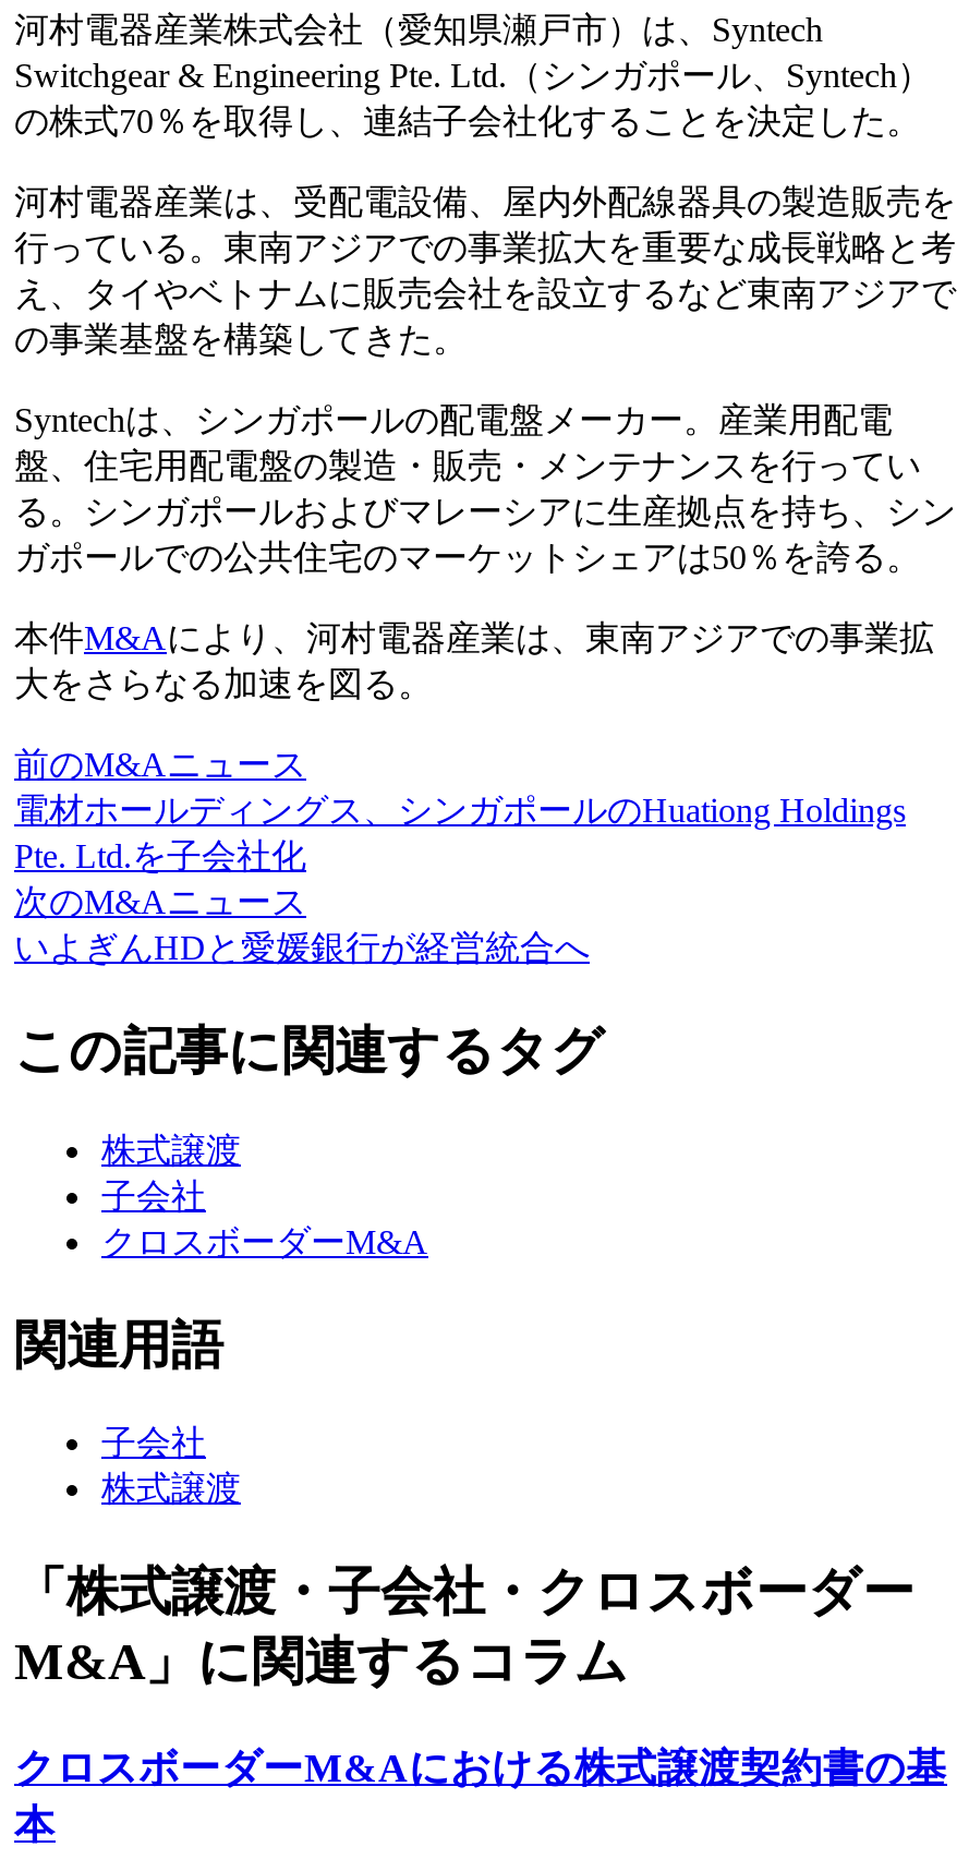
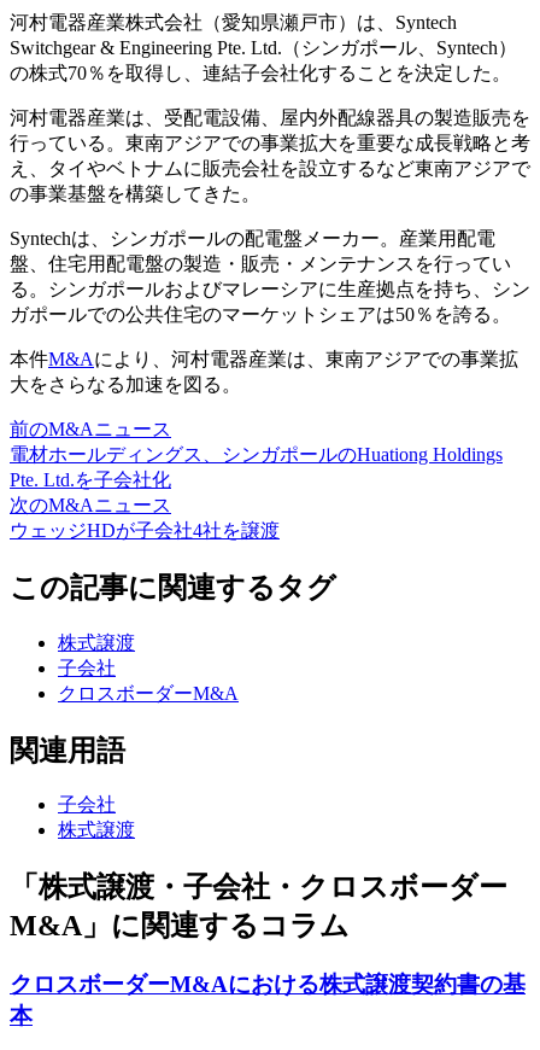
[14,929,590,966] いよぎんHDと愛媛銀行が経営統合へ -> [10,520,280,540] ウェッジHDが子会社4社を譲渡

